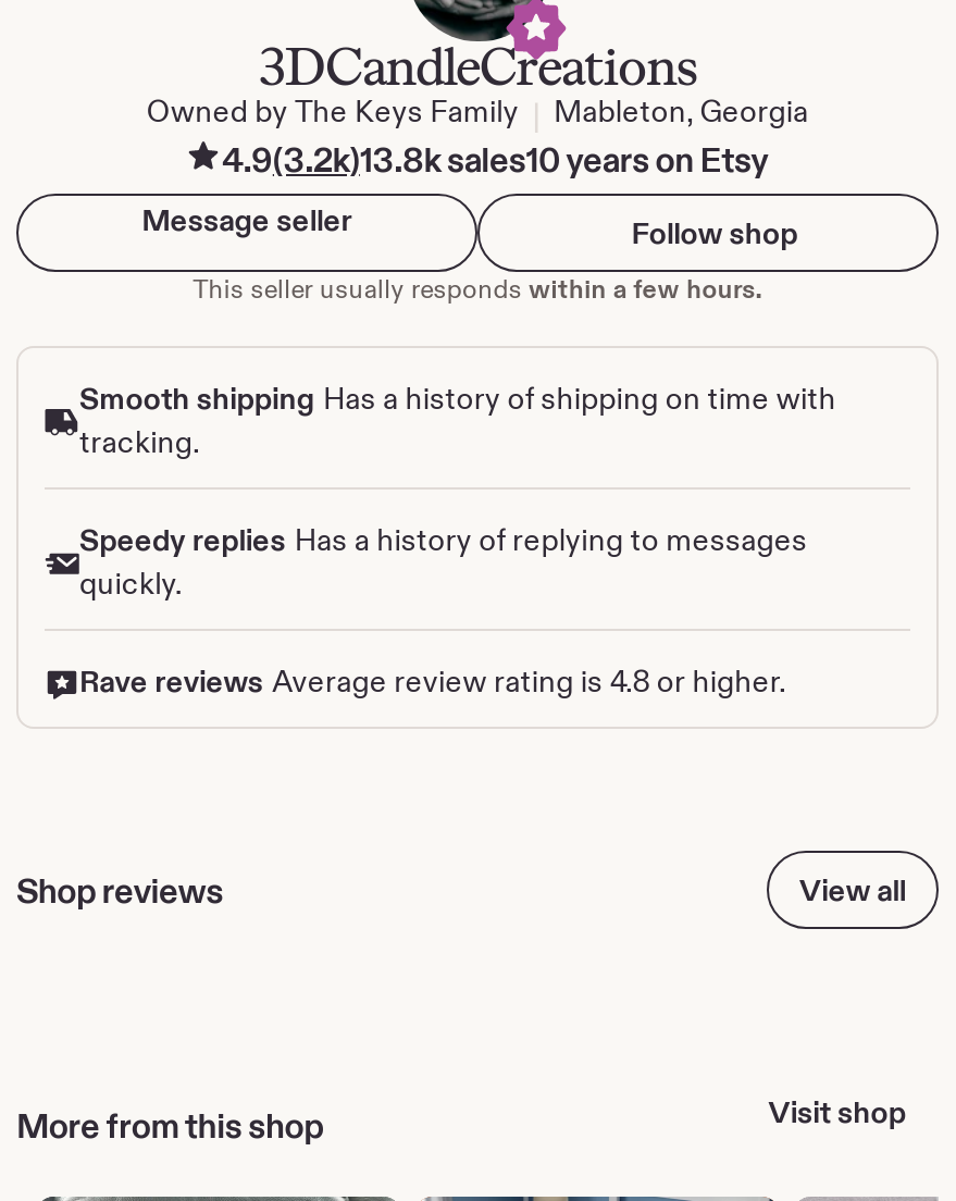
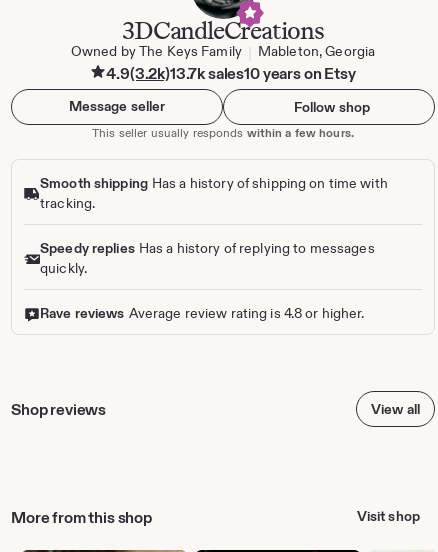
[222,138,768,181] 4.9(3.2k)13.8k sales10 years on Etsy -> [106,63,356,83] 4.9(3.2k)13.7k sales10 years on Etsy

